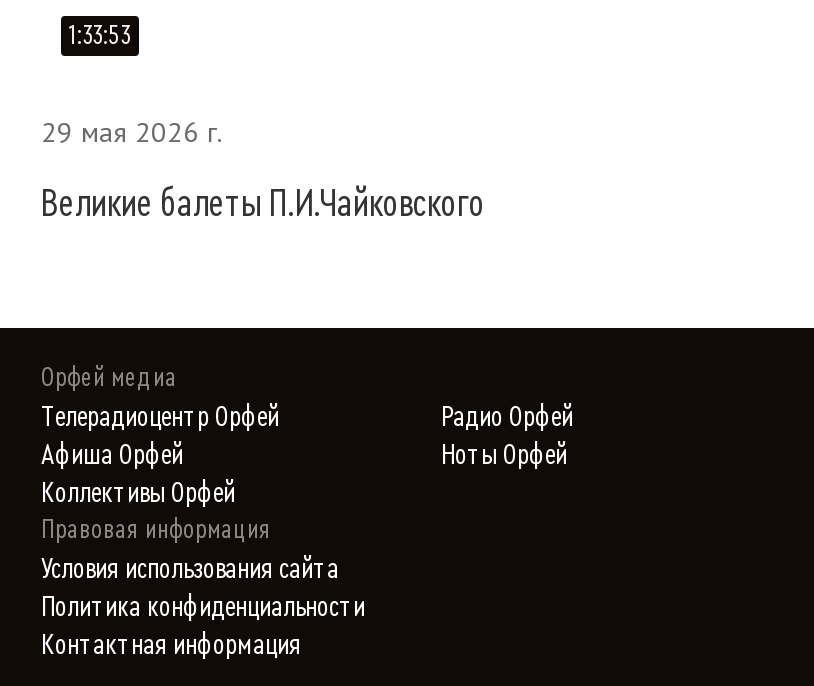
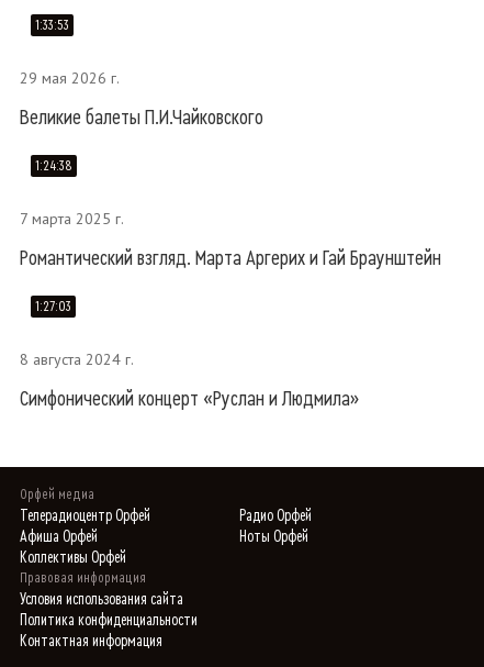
none -> [20,158,441,410] 1:24:38 | 7 марта 2025 г. | Романтический взгляд. Марта Аргерих и Гай Браунштейн | 1:27:03 | 8 августа 2024 г. | Симфонический концерт «Руслан и Людмила»

